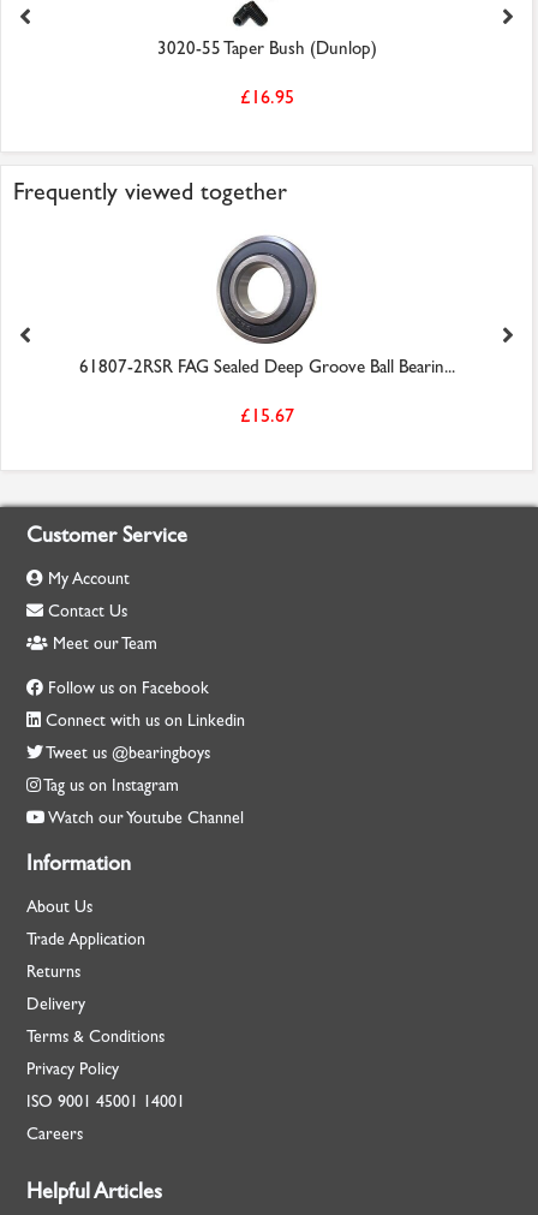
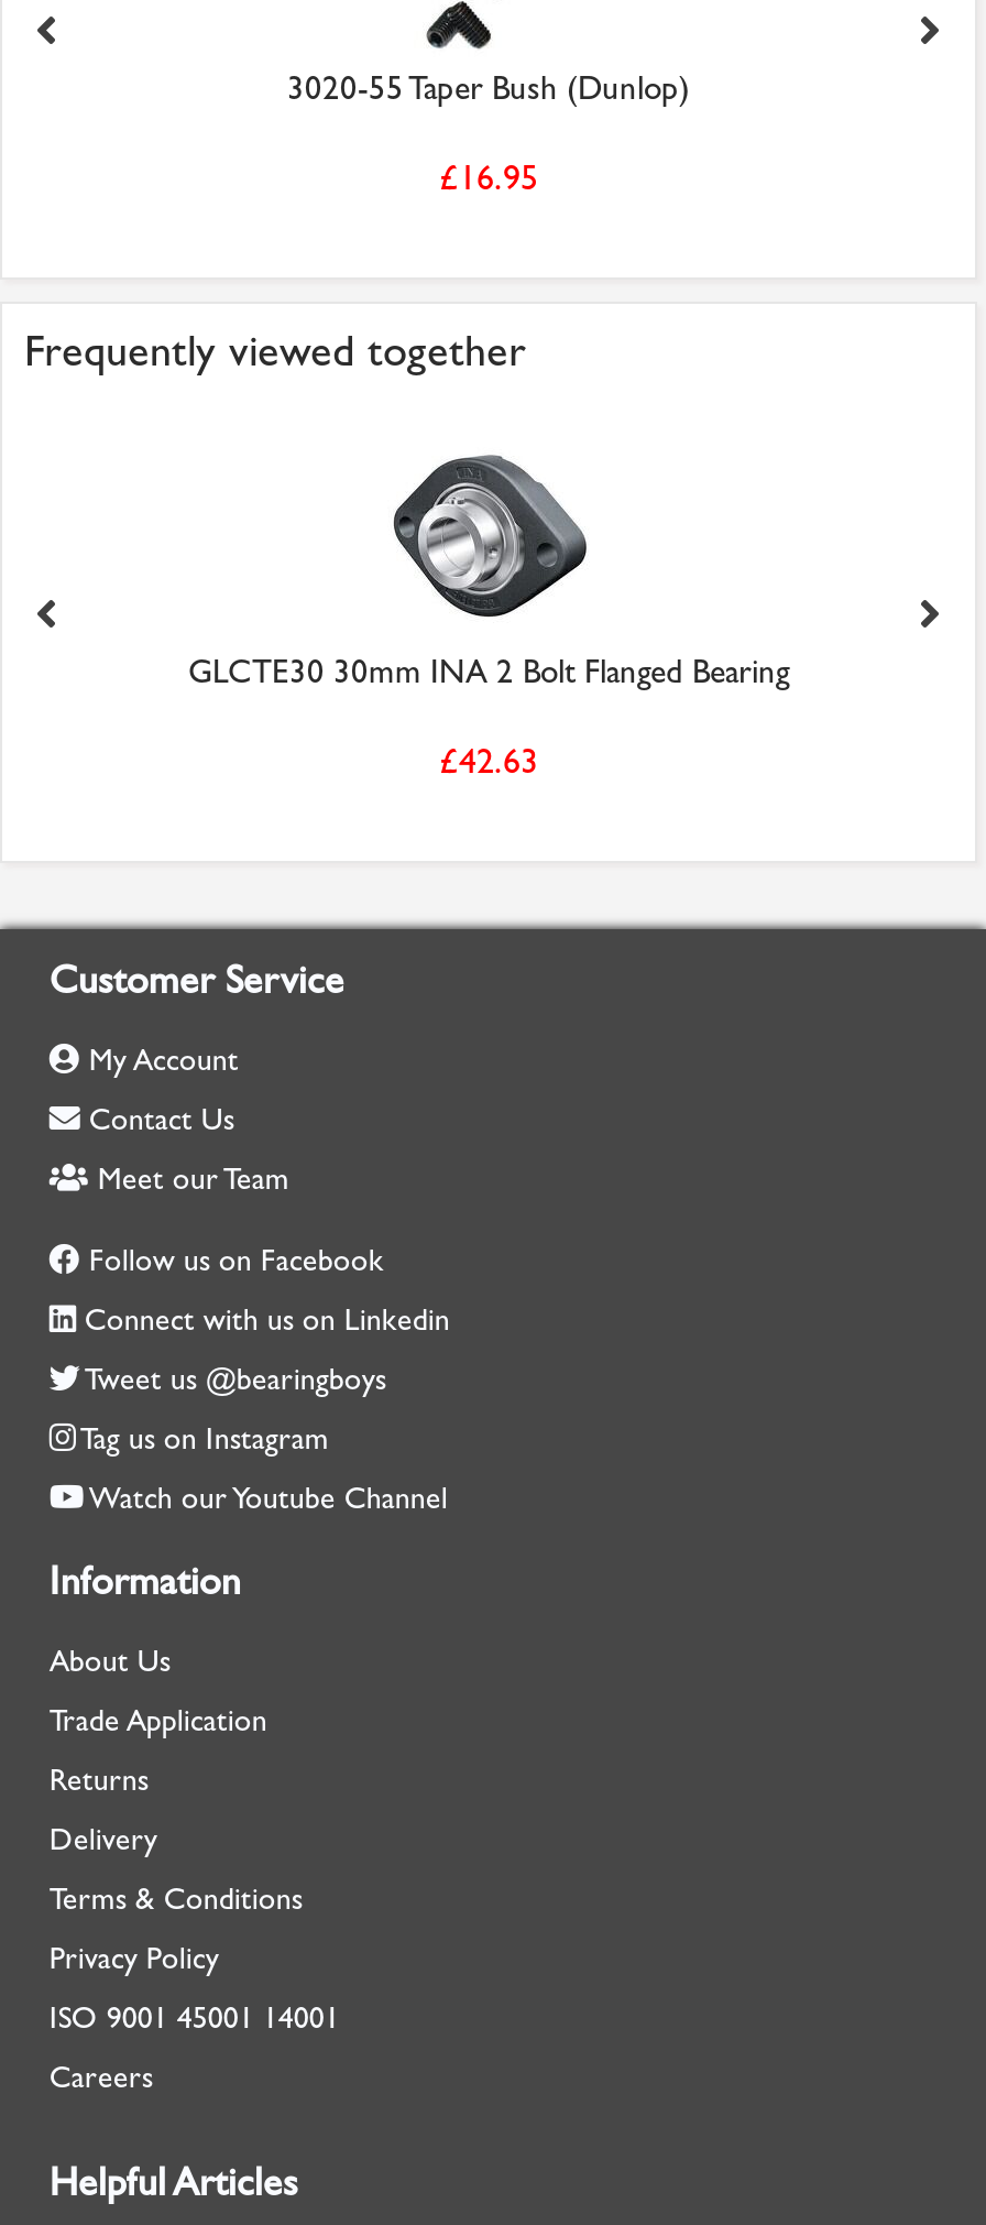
[79,234,455,378] [image] | 61807-2RSR FAG Sealed Deep Groove Ball Bearin... -> [188,432,789,692] [image] | GLCTE30 30mm INA 2 Bolt Flanged Bearing
[240,404,294,427] £15.67 -> [439,740,538,782] £42.63

